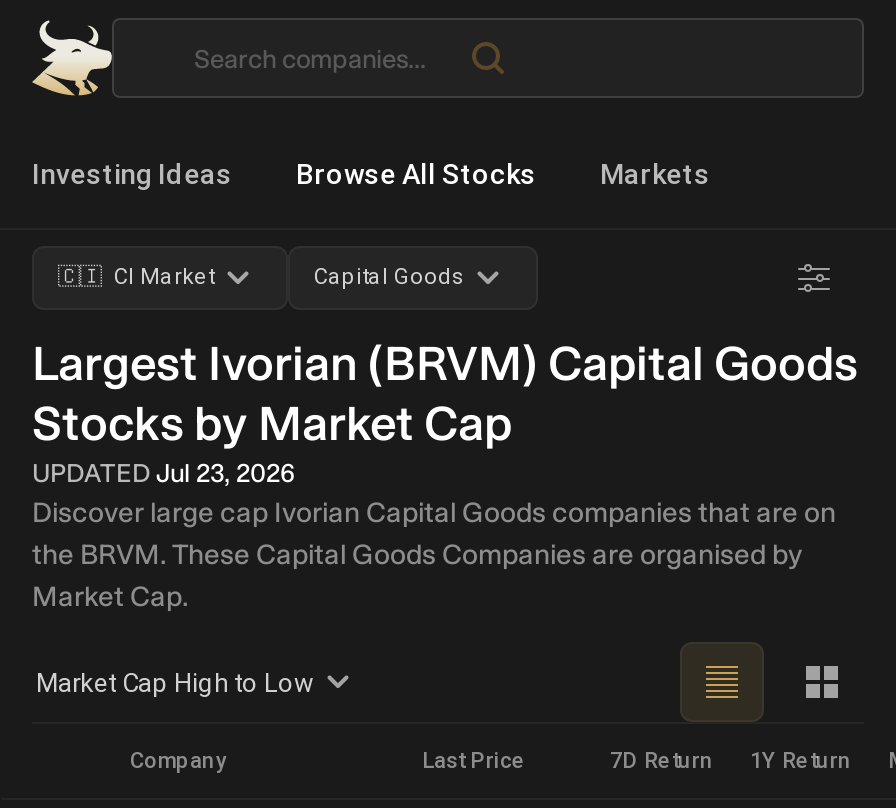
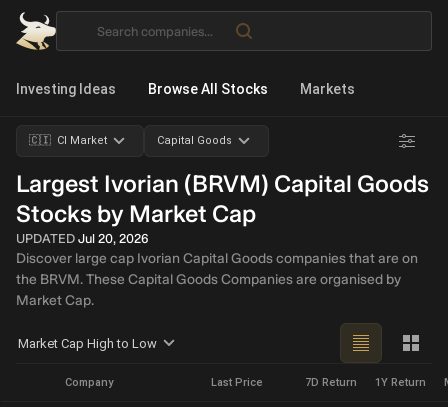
[32,458,296,488] UPDATED Jul 23, 2026 -> [16,231,149,246] UPDATED Jul 20, 2026

